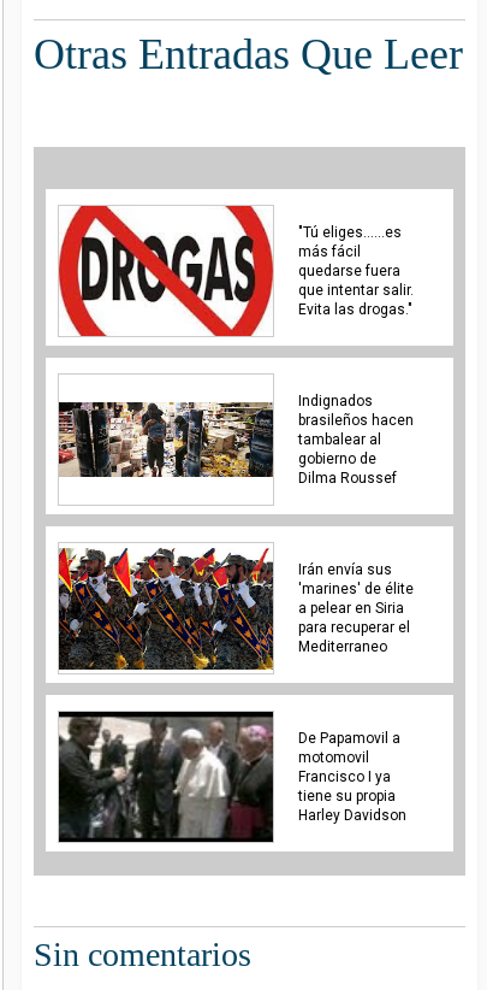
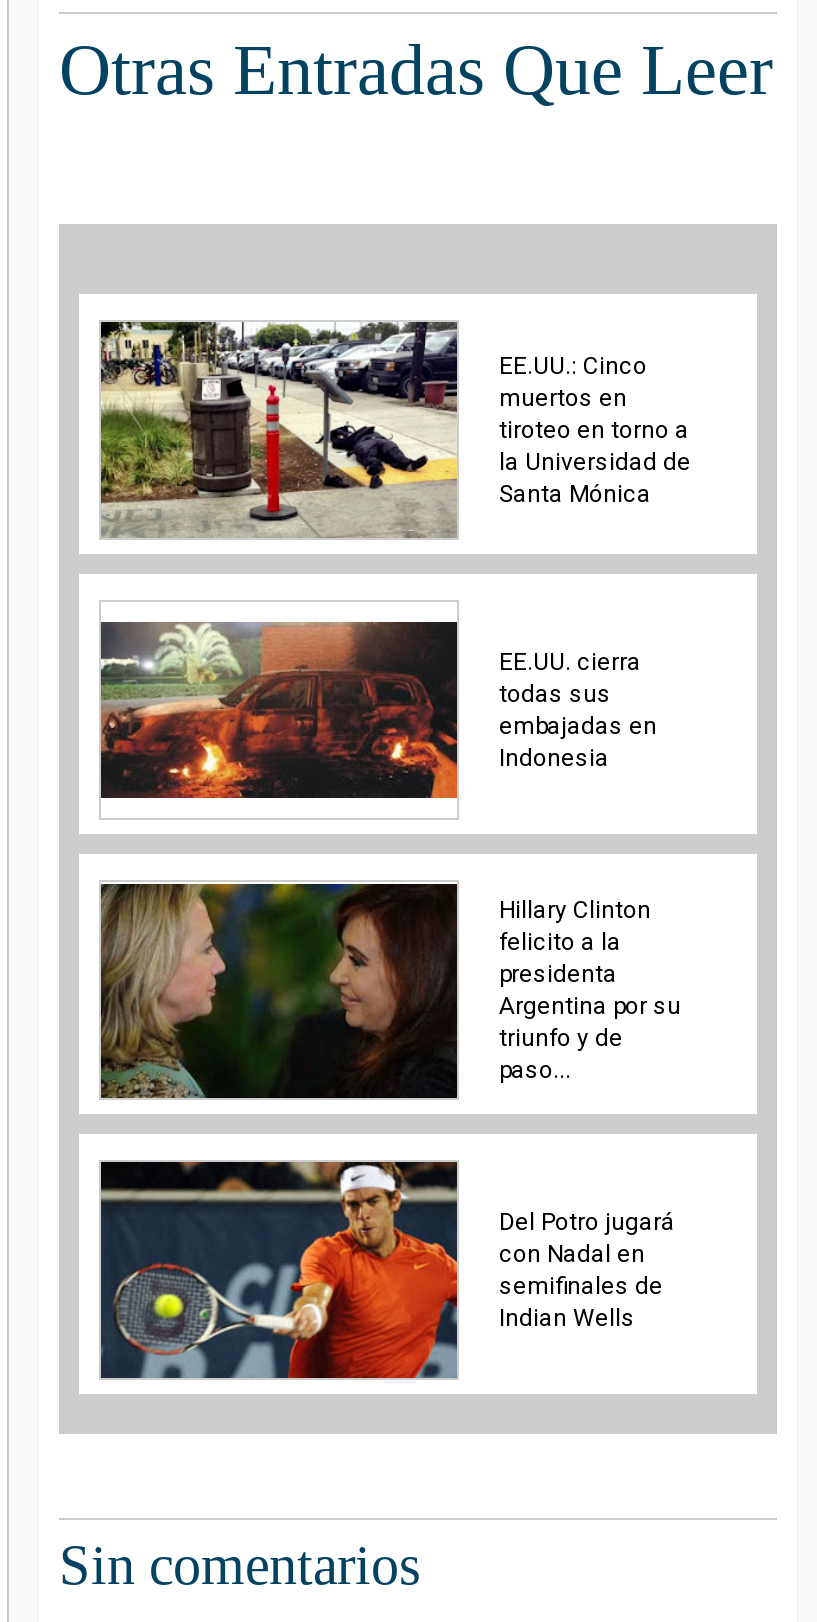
[58,205,414,337] [image] | "Tú eliges......es | más fácil | quedarse fuera | que intentar salir. | Evita las drogas." -> [99,320,691,540] [image] | EE.UU.: Cinco | muertos en | tiroteo en torno a | la Universidad de | Santa Mónica
[58,387,414,493] [image] | Indignados | brasileños hacen | tambalear al | gobierno de | Dilma Roussef -> [99,620,657,800] [image] | EE.UU. cierra | todas sus | embajadas en | Indonesia
[58,544,414,673] [image] | Irán envía sus | 'marines' de élite | a pelear en Siria | para recuperar el | Mediterraneo -> [99,882,681,1100] [image] | Hillary Clinton | felicito a la | presidenta | Argentina por su | triunfo y de | paso...
[58,711,406,843] [image] | De Papamovil a | motomovil | Francisco I ya | tiene su propia | Harley Davidson -> [99,1160,675,1380] [image] | Del Potro jugará | con Nadal en | semifinales de | Indian Wells

